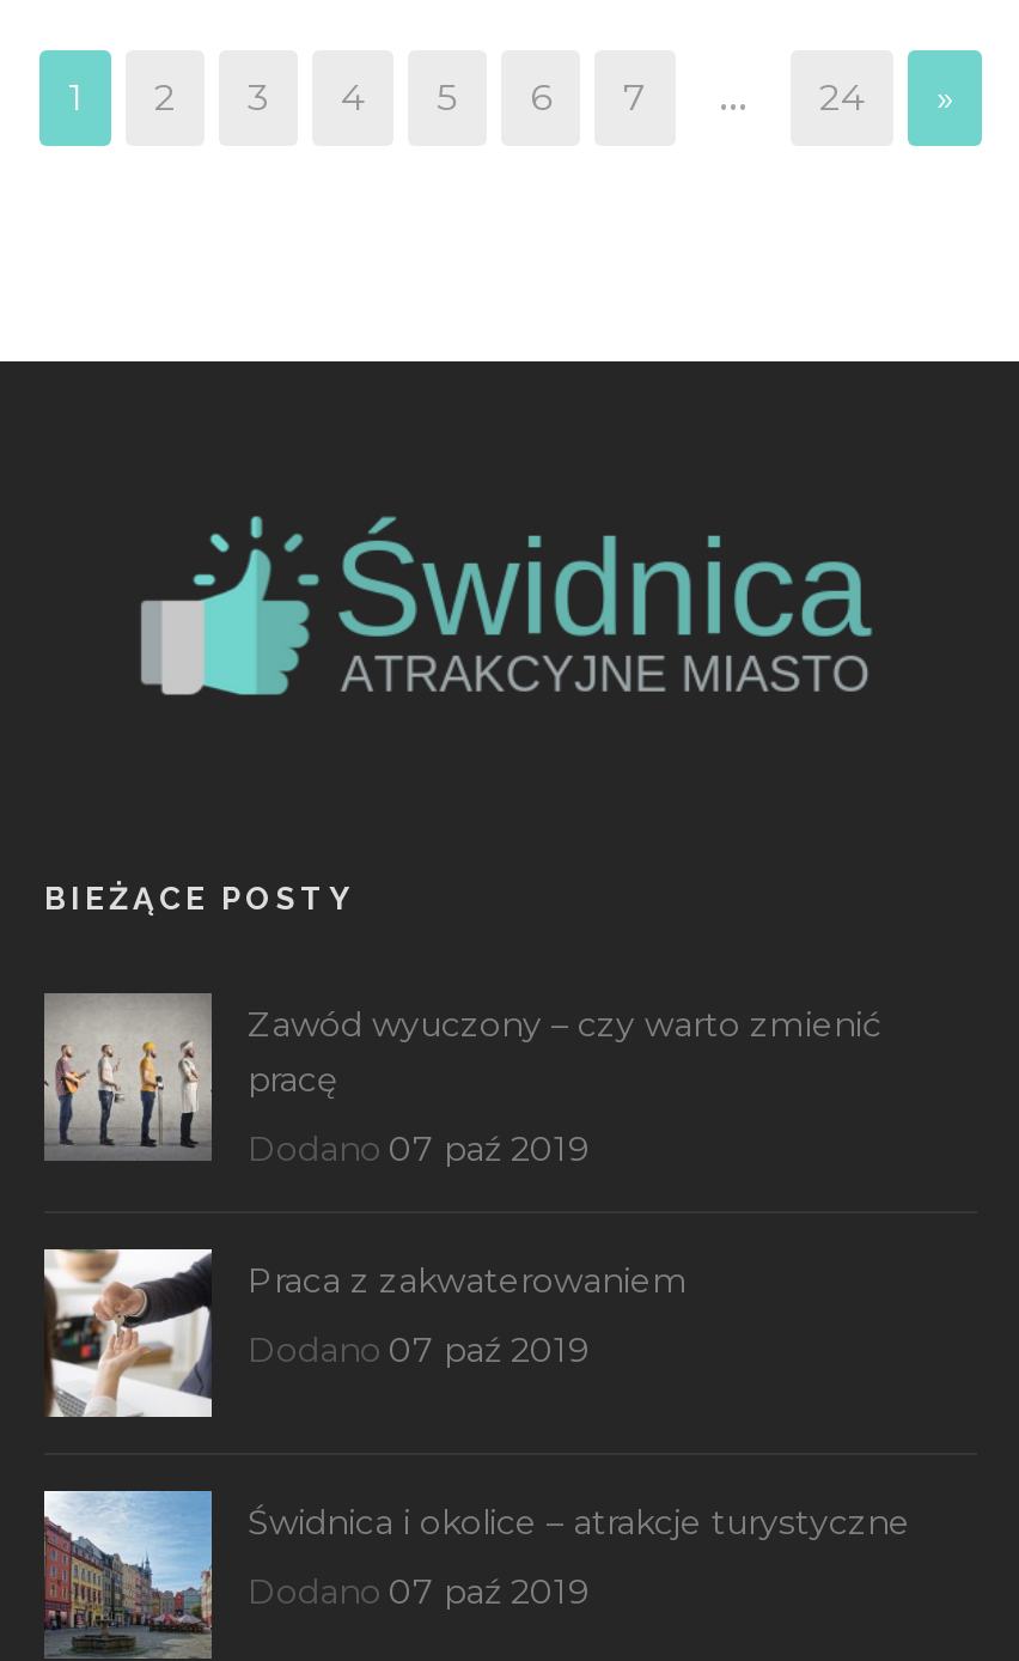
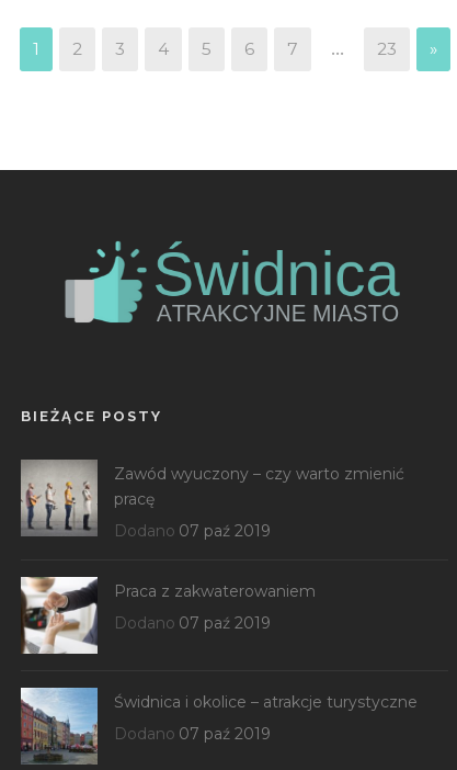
[819,74,865,119] 24 -> [376,38,396,59] 23

